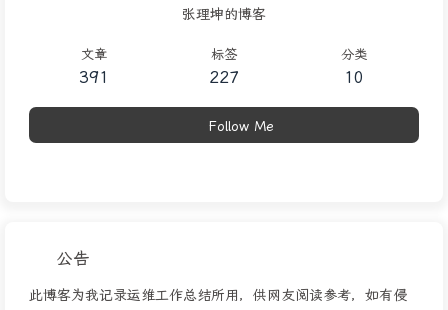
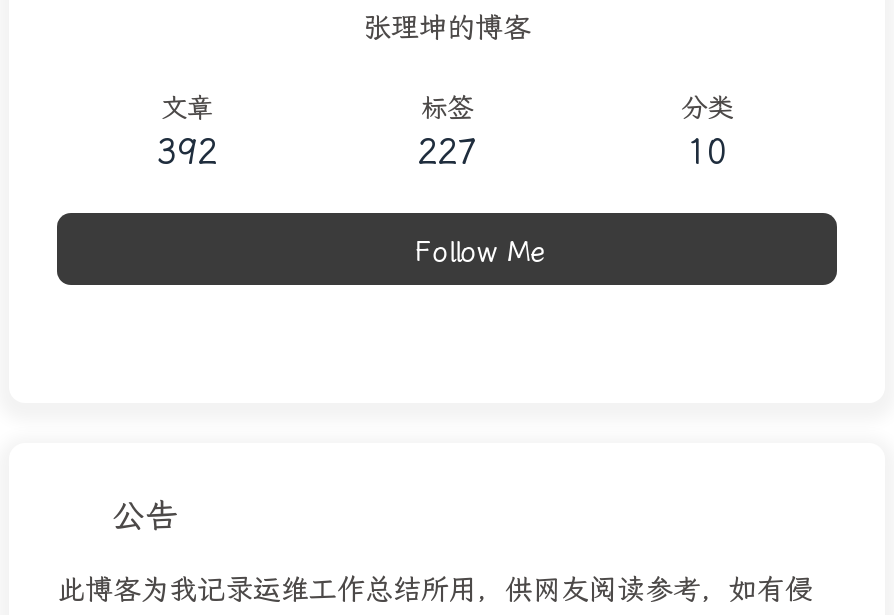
[79,67,109,87] 391 -> [157,131,217,171] 392

